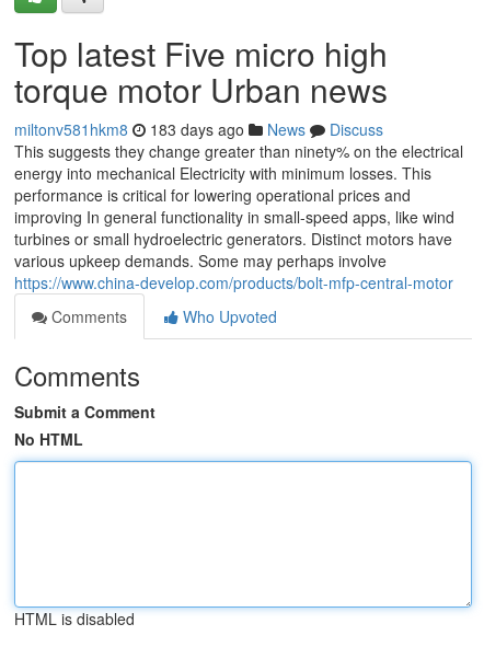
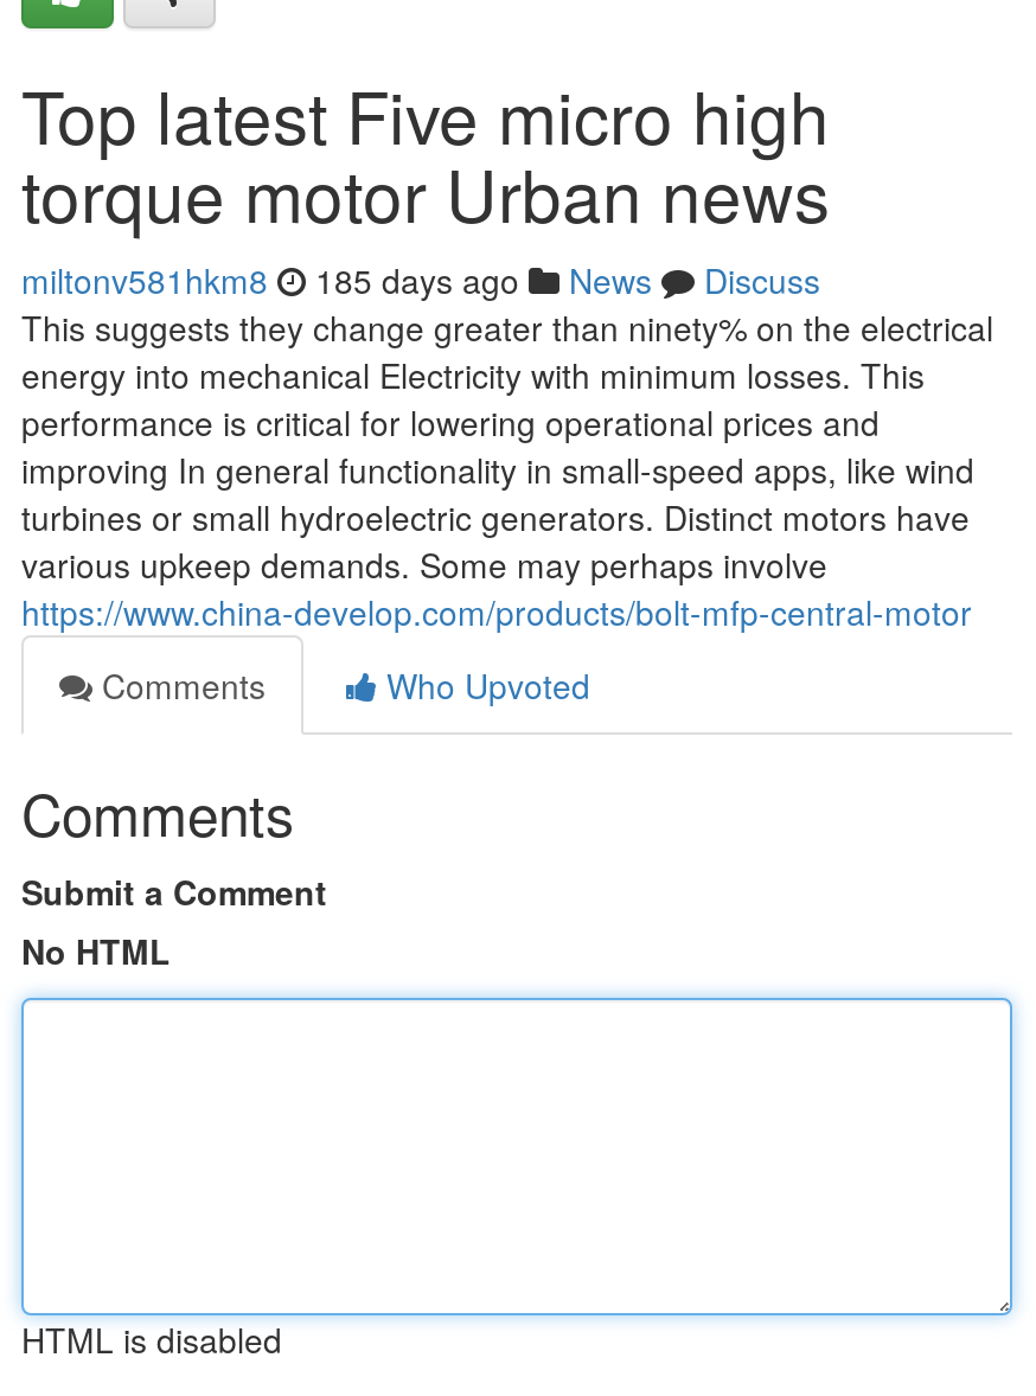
[14,118,383,140] miltonv581hkm8 183 days ago News Discuss -> [21,256,820,303] miltonv581hkm8 185 days ago News Discuss

